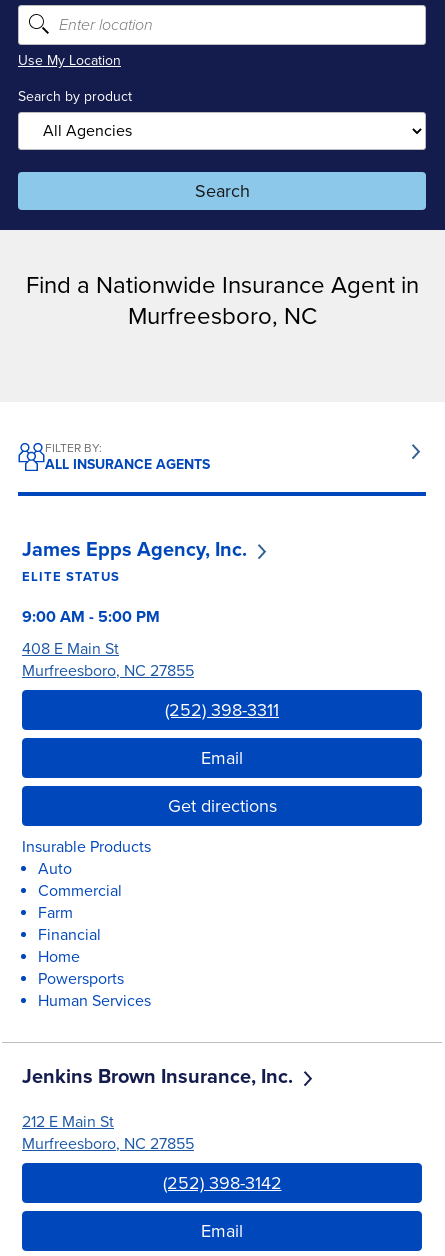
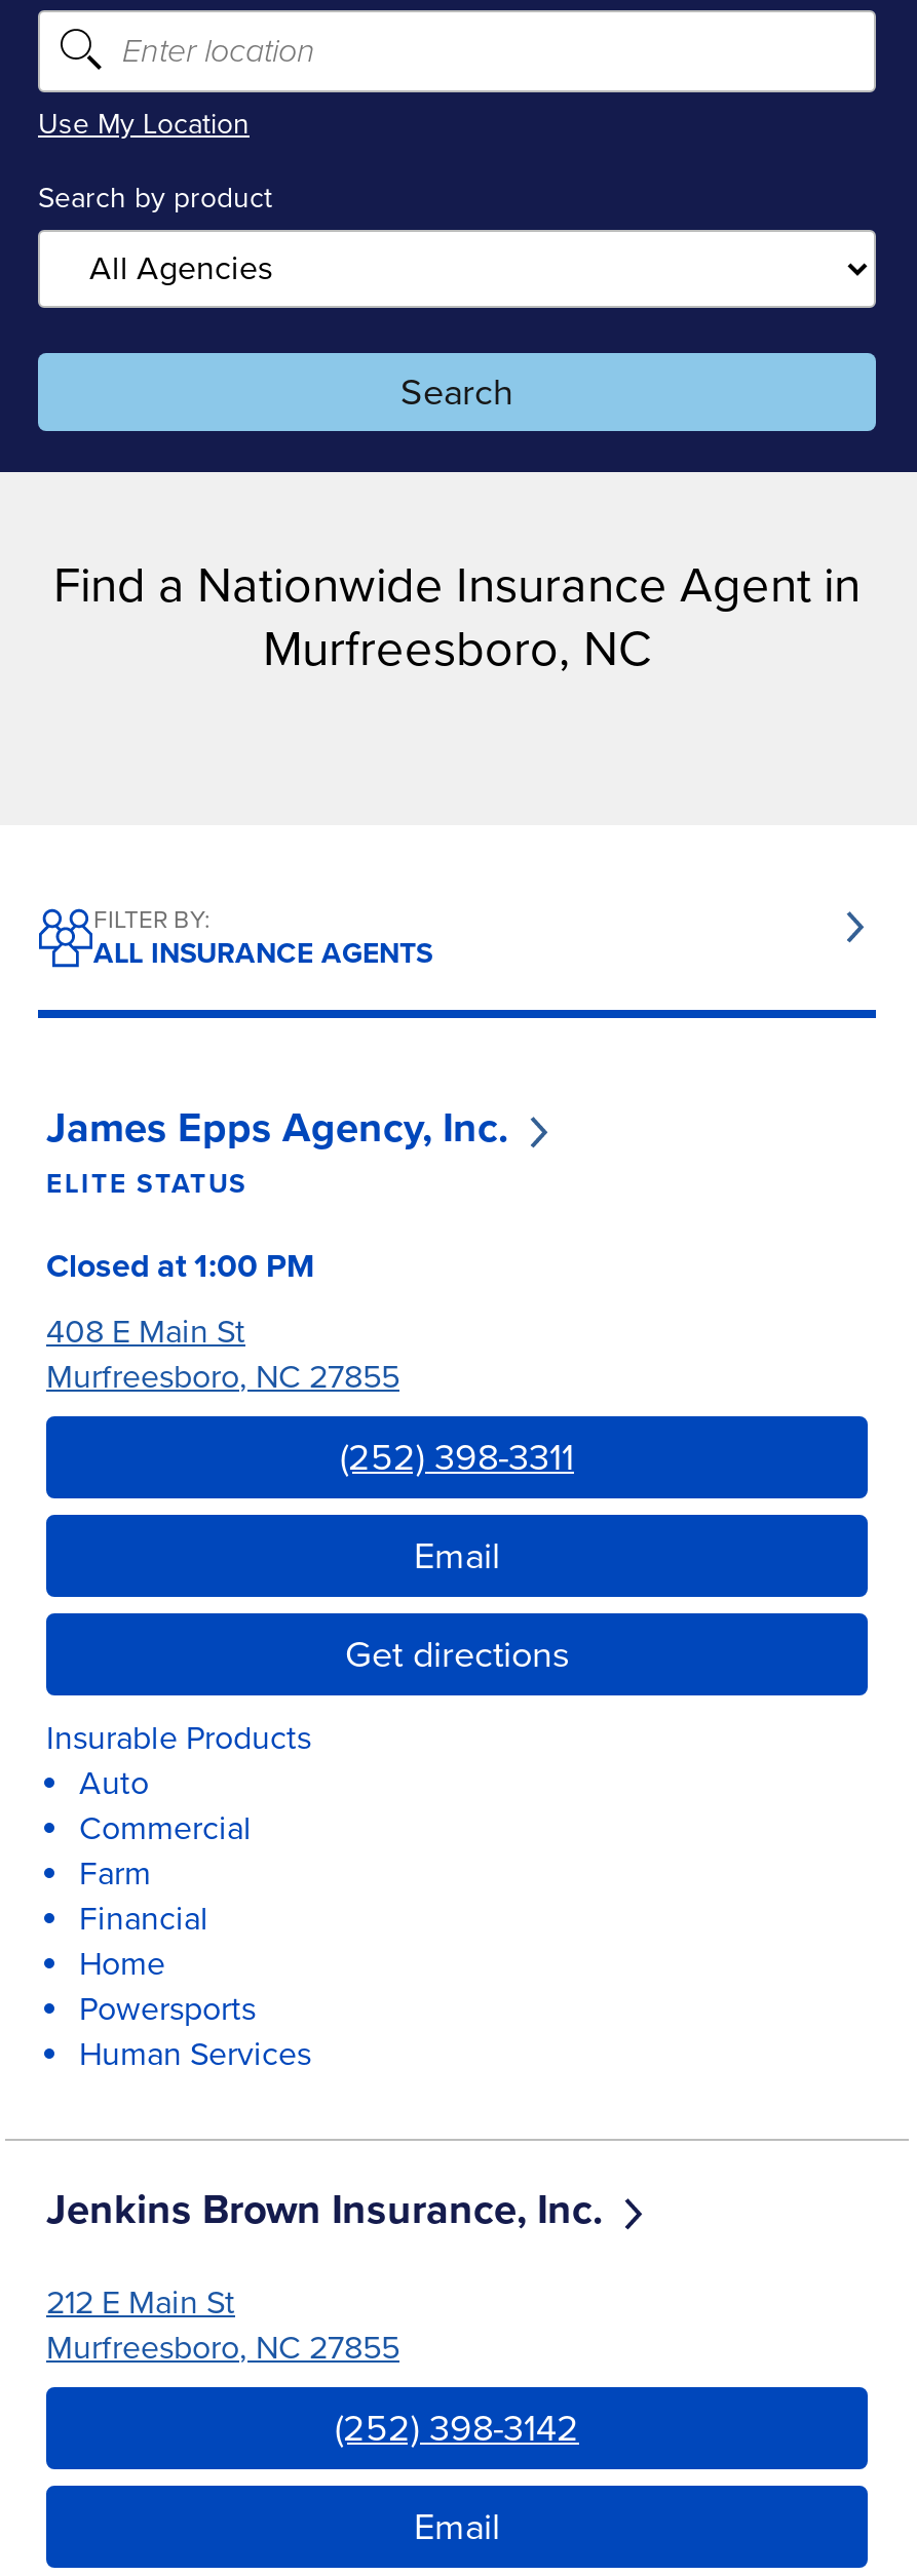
[22,607,160,627] 9:00 AM - 5:00 PM -> [46,1246,315,1287] Closed at 1:00 PM

